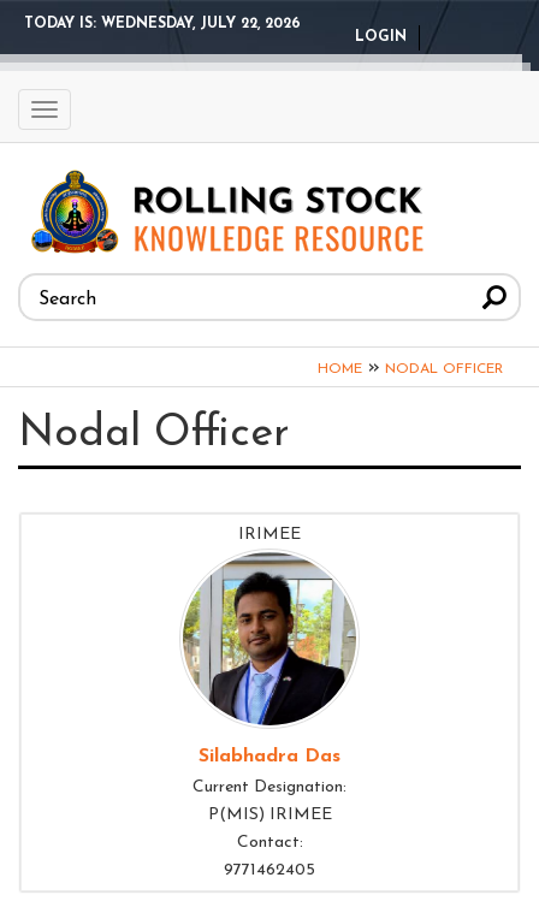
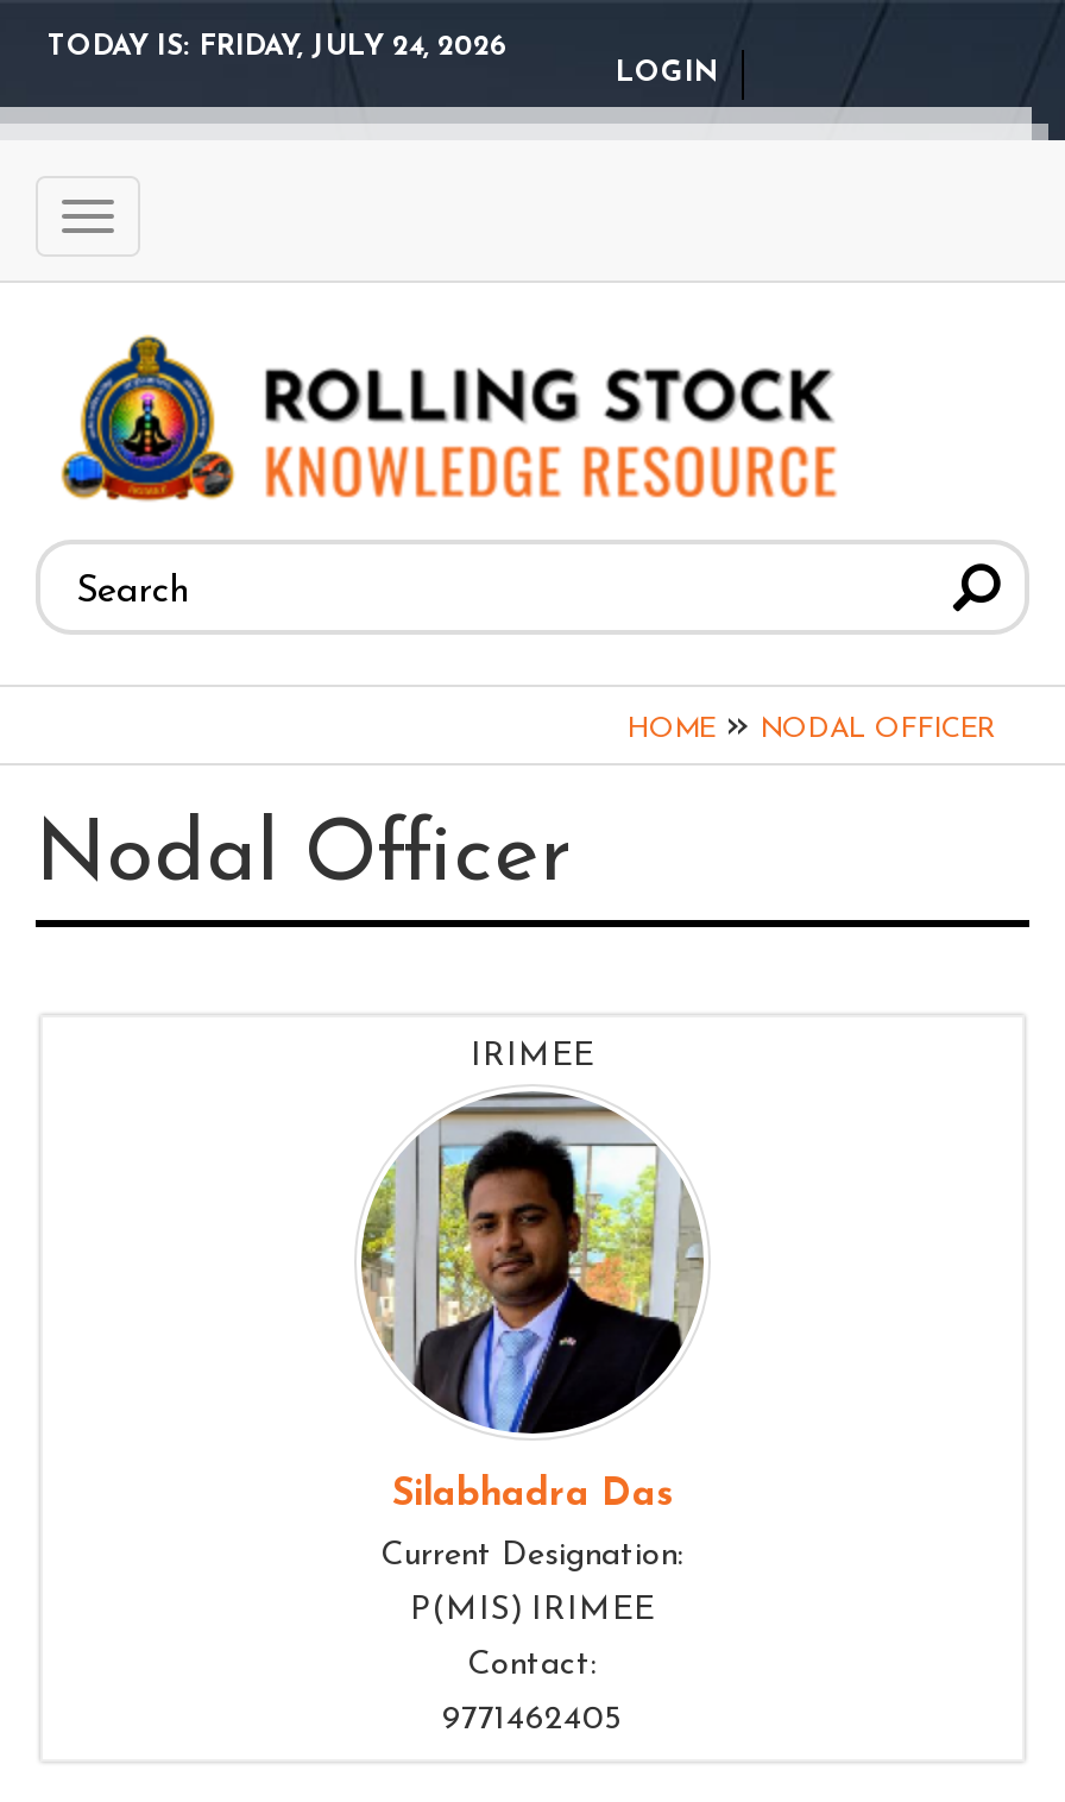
[24,17,301,31] TODAY IS: WEDNESDAY, JULY 22, 2026 -> [48,33,509,62] TODAY IS: FRIDAY, JULY 24, 2026

